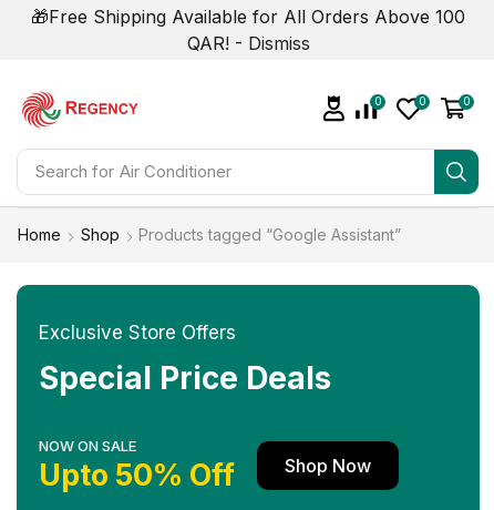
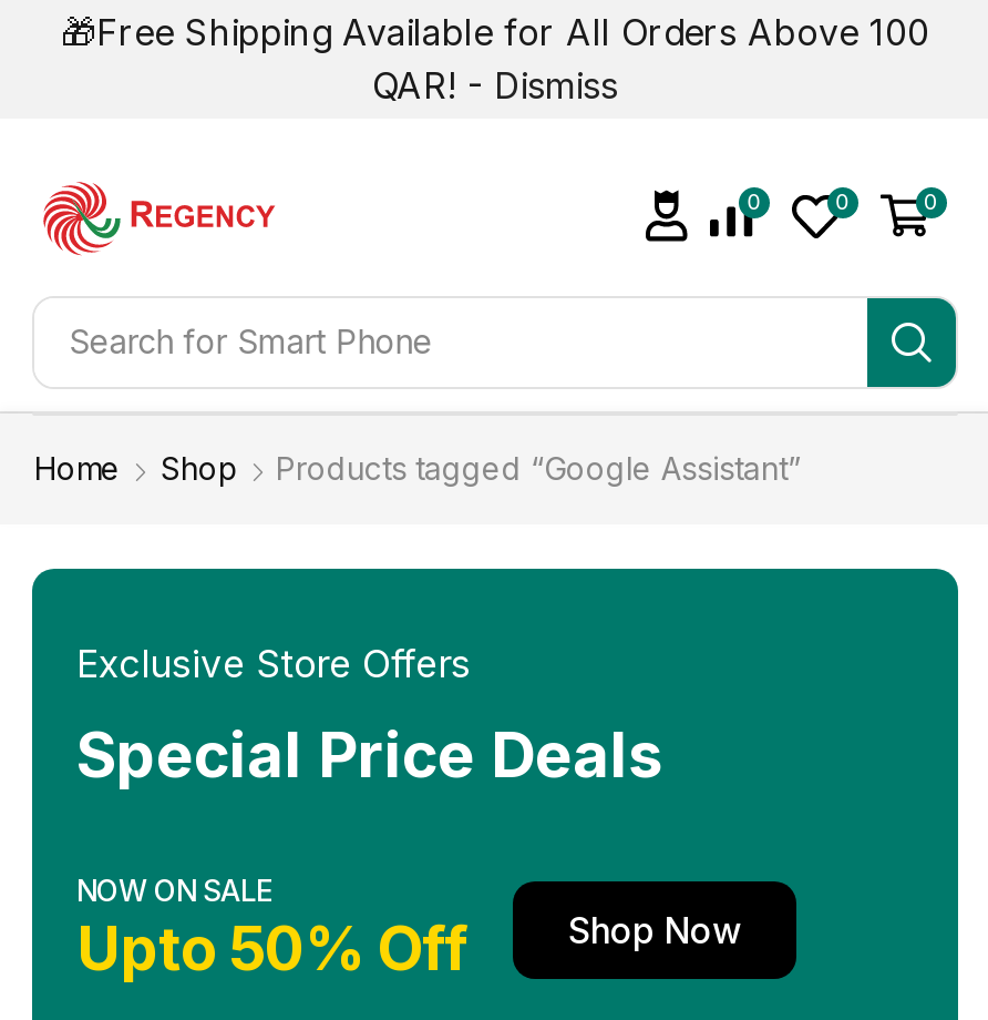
[35,161,231,181] Search for Air Conditioner -> [69,322,433,361] Search for Smart Phone

